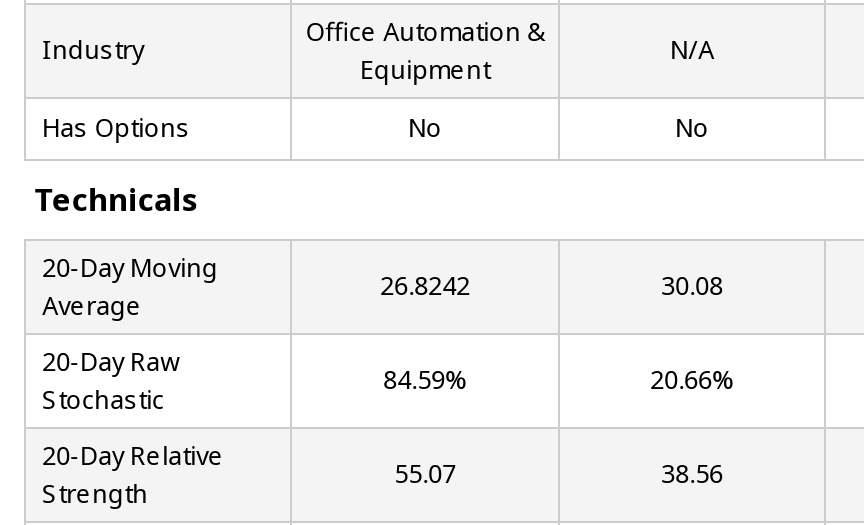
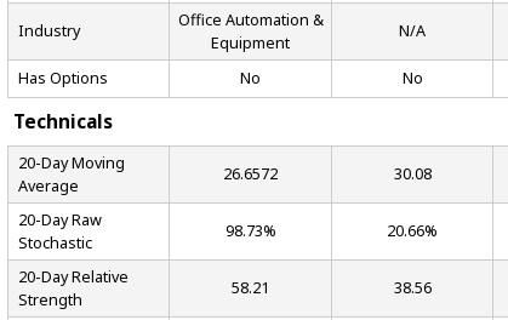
[380,269,470,303] 26.8242 -> [223,164,278,184] 26.6572
[383,363,467,397] 84.59% -> [225,221,276,241] 98.73%
[394,457,456,491] 55.07 -> [232,278,269,298] 58.21

